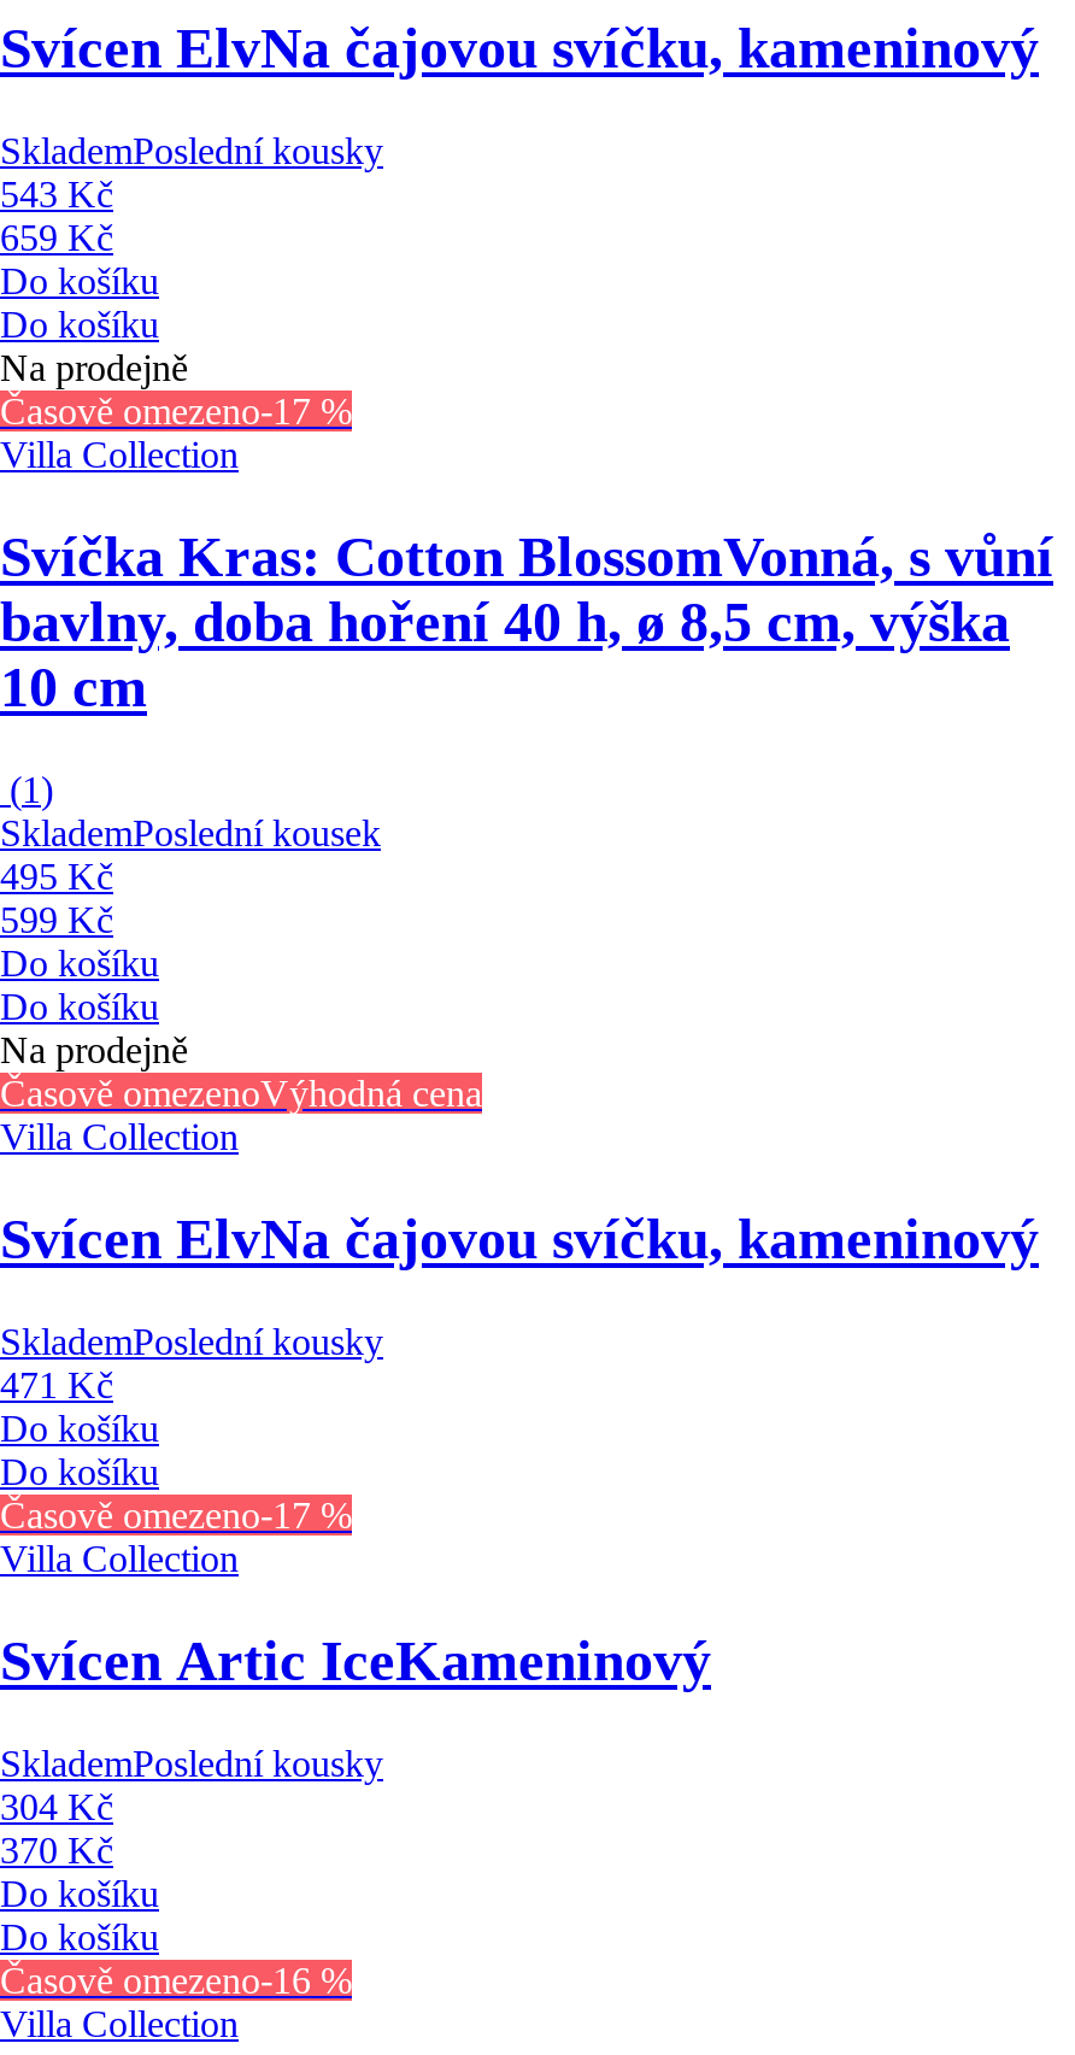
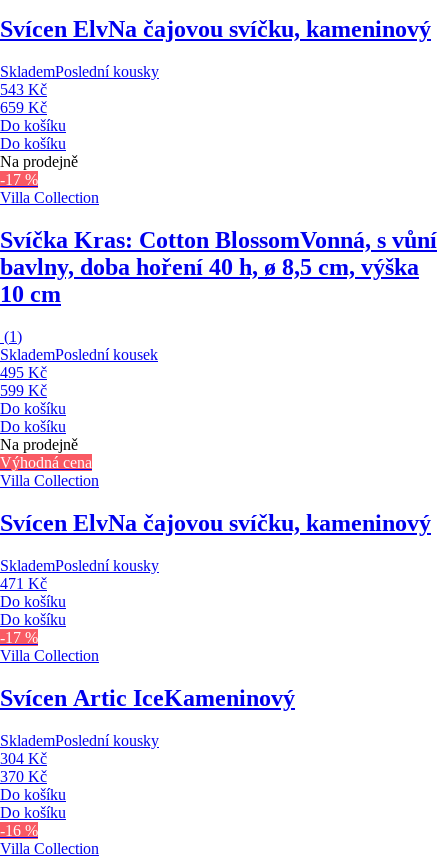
[0,391,352,432] Časově omezeno-17 % -> [0,171,38,188] -17 %
[0,1072,482,1113] Časově omezenoVýhodná cena -> [0,454,92,471] Výhodná cena
[0,1494,352,1535] Časově omezeno-17 % -> [0,629,38,646] -17 %
[0,1959,352,2000] Časově omezeno-16 % -> [0,821,38,838] -16 %

